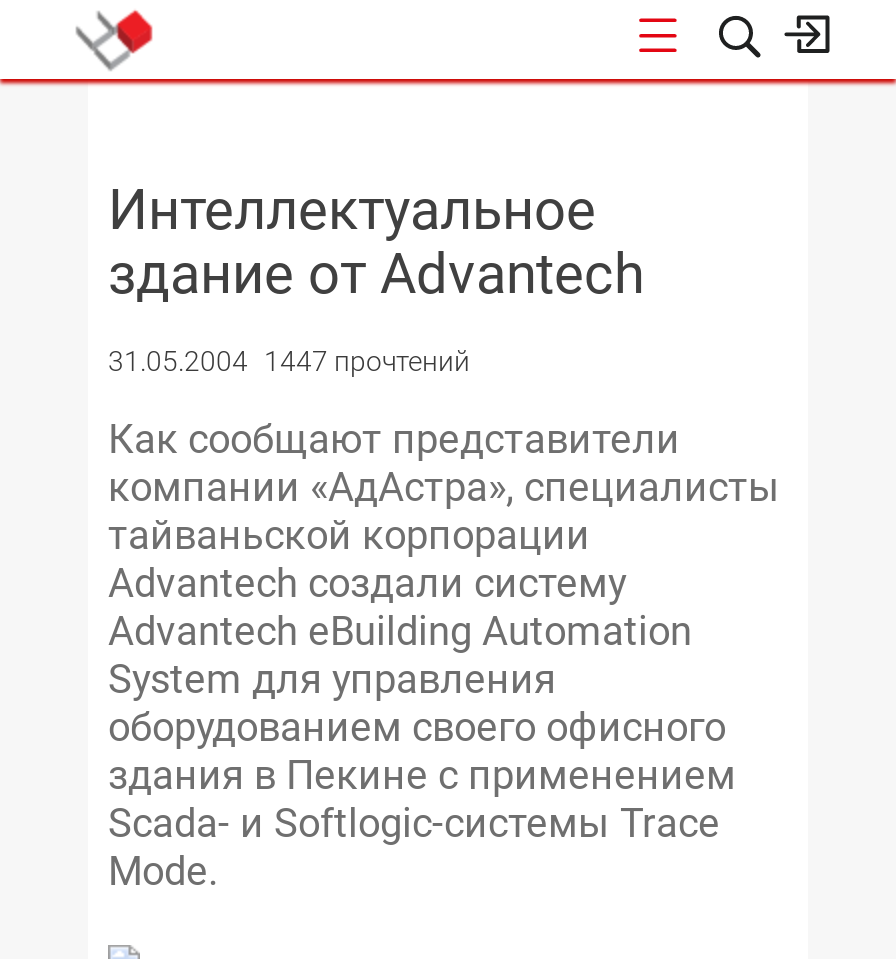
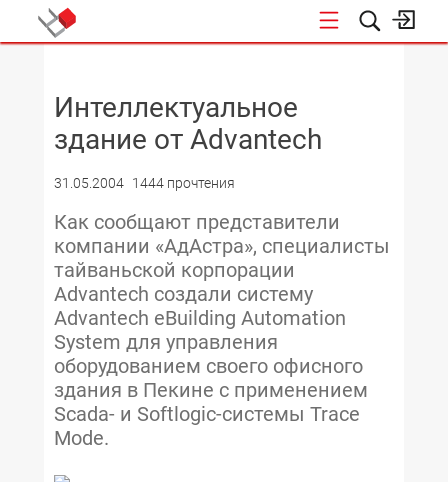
[108,345,470,377] 31.05.2004 1447 прочтений -> [54,175,235,191] 31.05.2004 1444 прочтения

